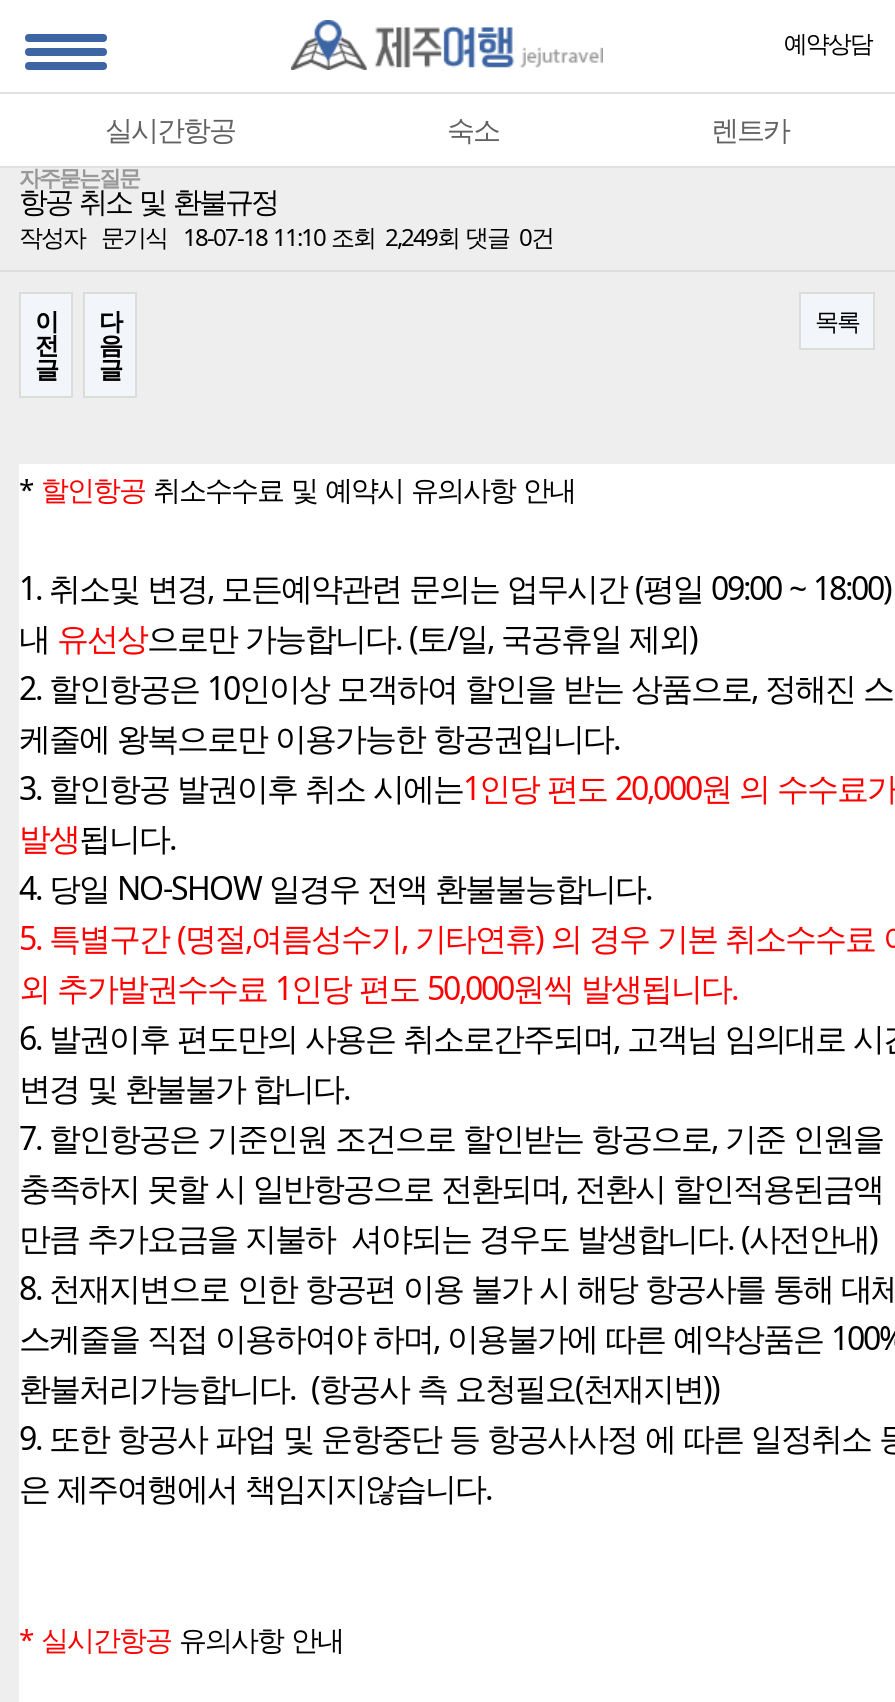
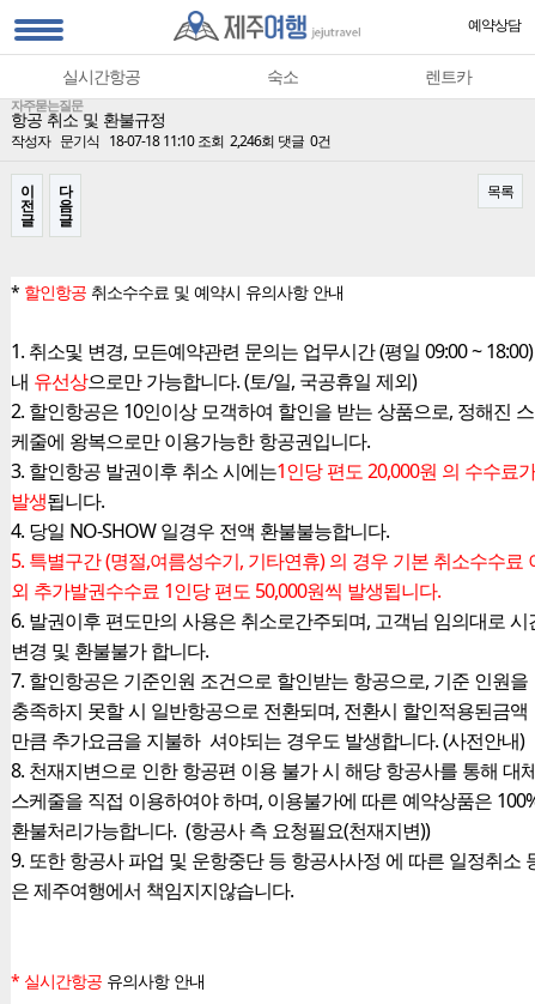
[19,220,553,254] 작성자 문기식 18-07-18 11:10 조회 2,249회 댓글 0건 -> [11,131,330,151] 작성자 문기식 18-07-18 11:10 조회 2,246회 댓글 0건

